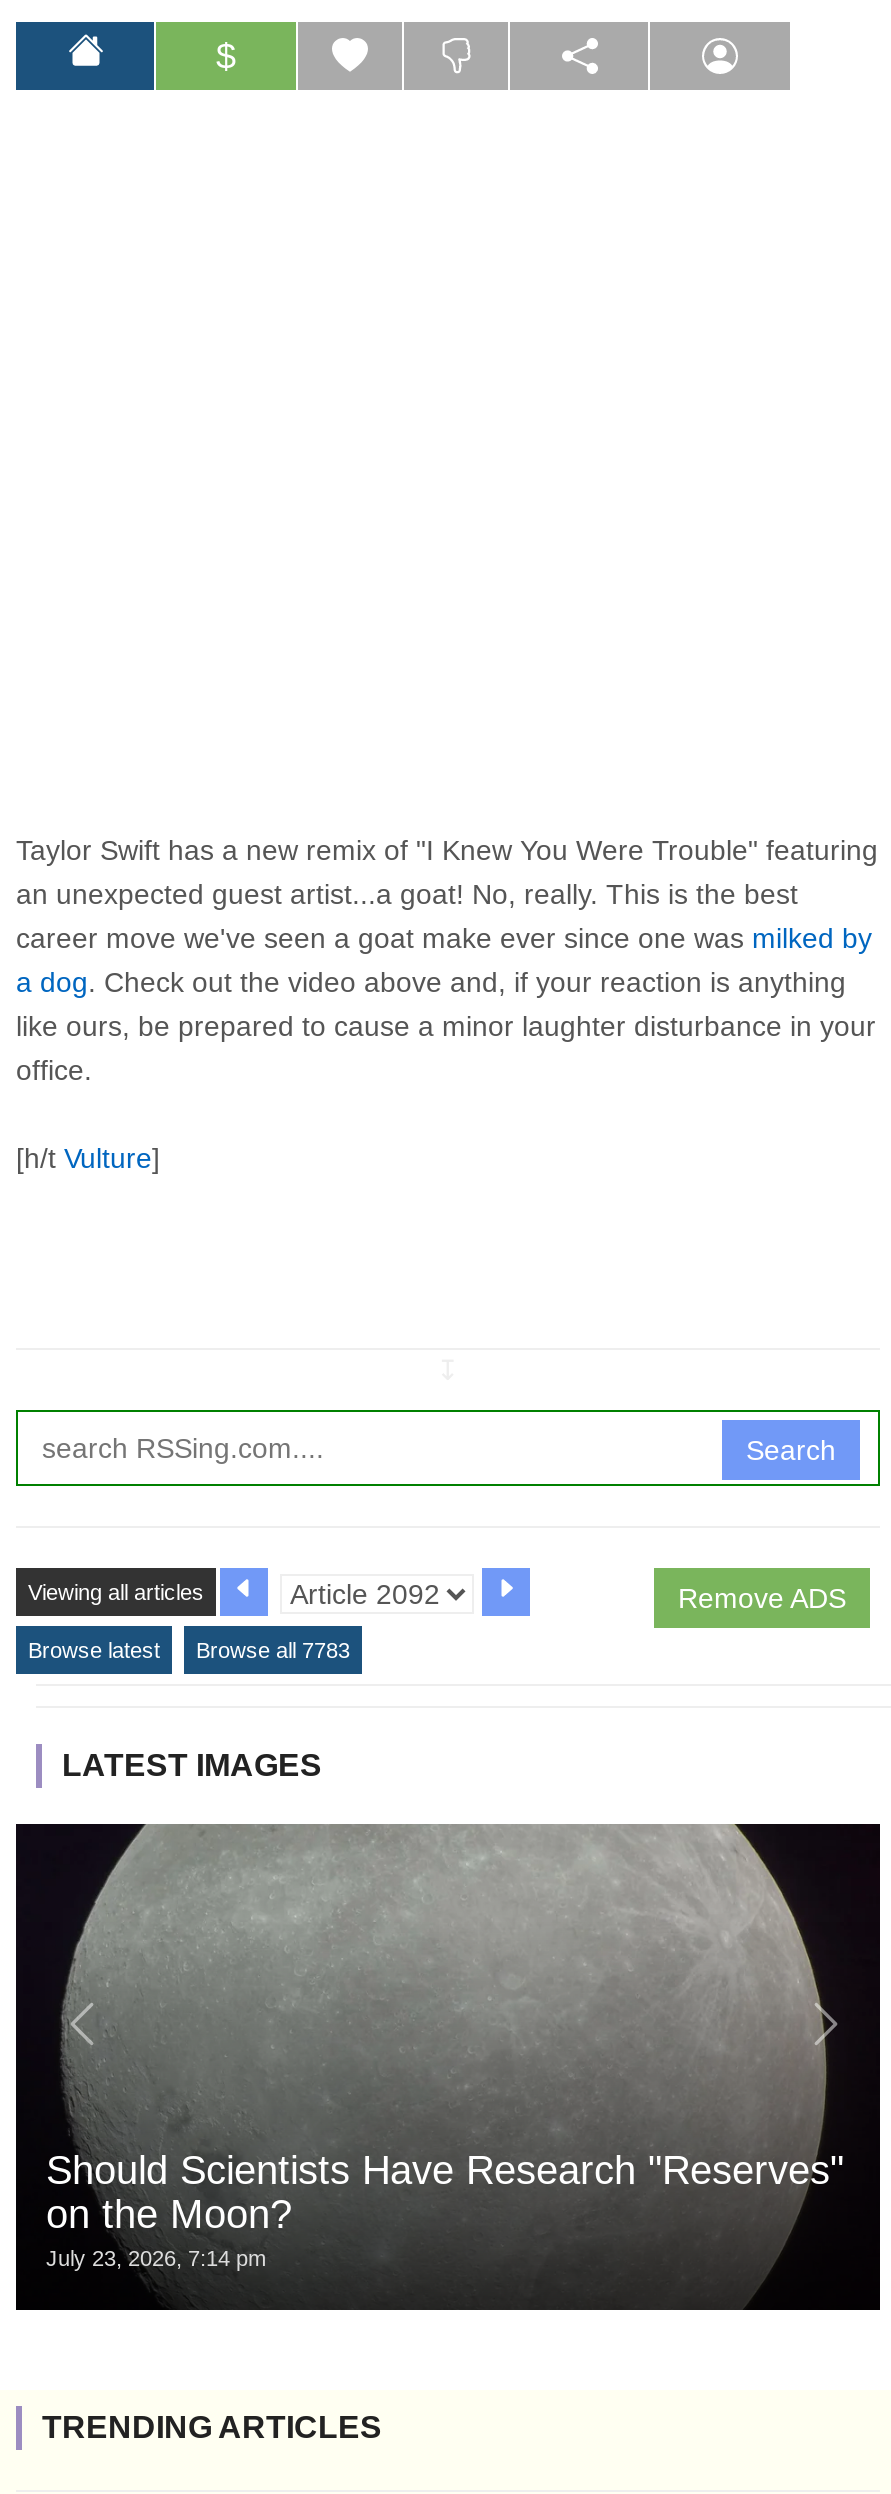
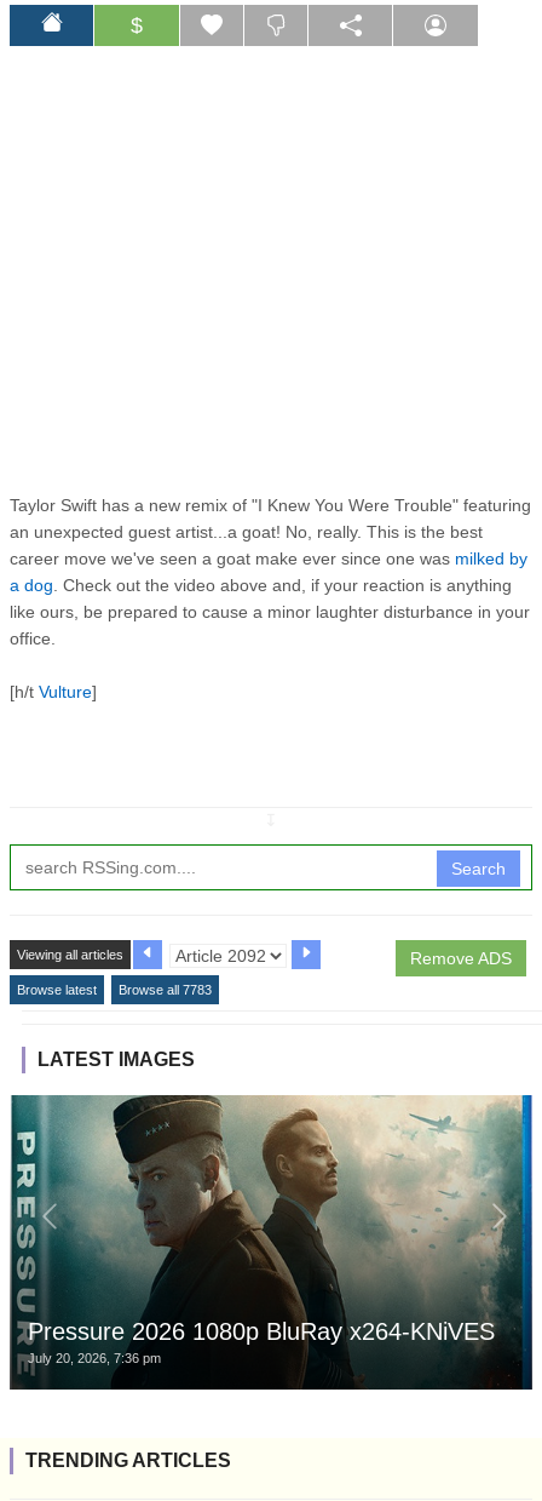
[14,1822,882,2310] [image] | Should Scientists Have Research "Reserves" | on the Moon? | July 23, 2026, 7:14 pm -> [8,1094,534,1390] [image] | Pressure 2026 1080p BluRay x264-KNiVES | July 20, 2026, 7:36 pm

